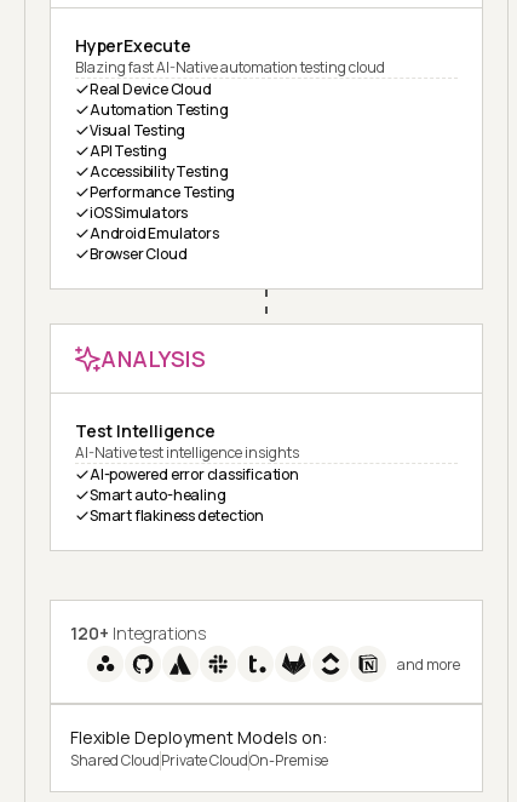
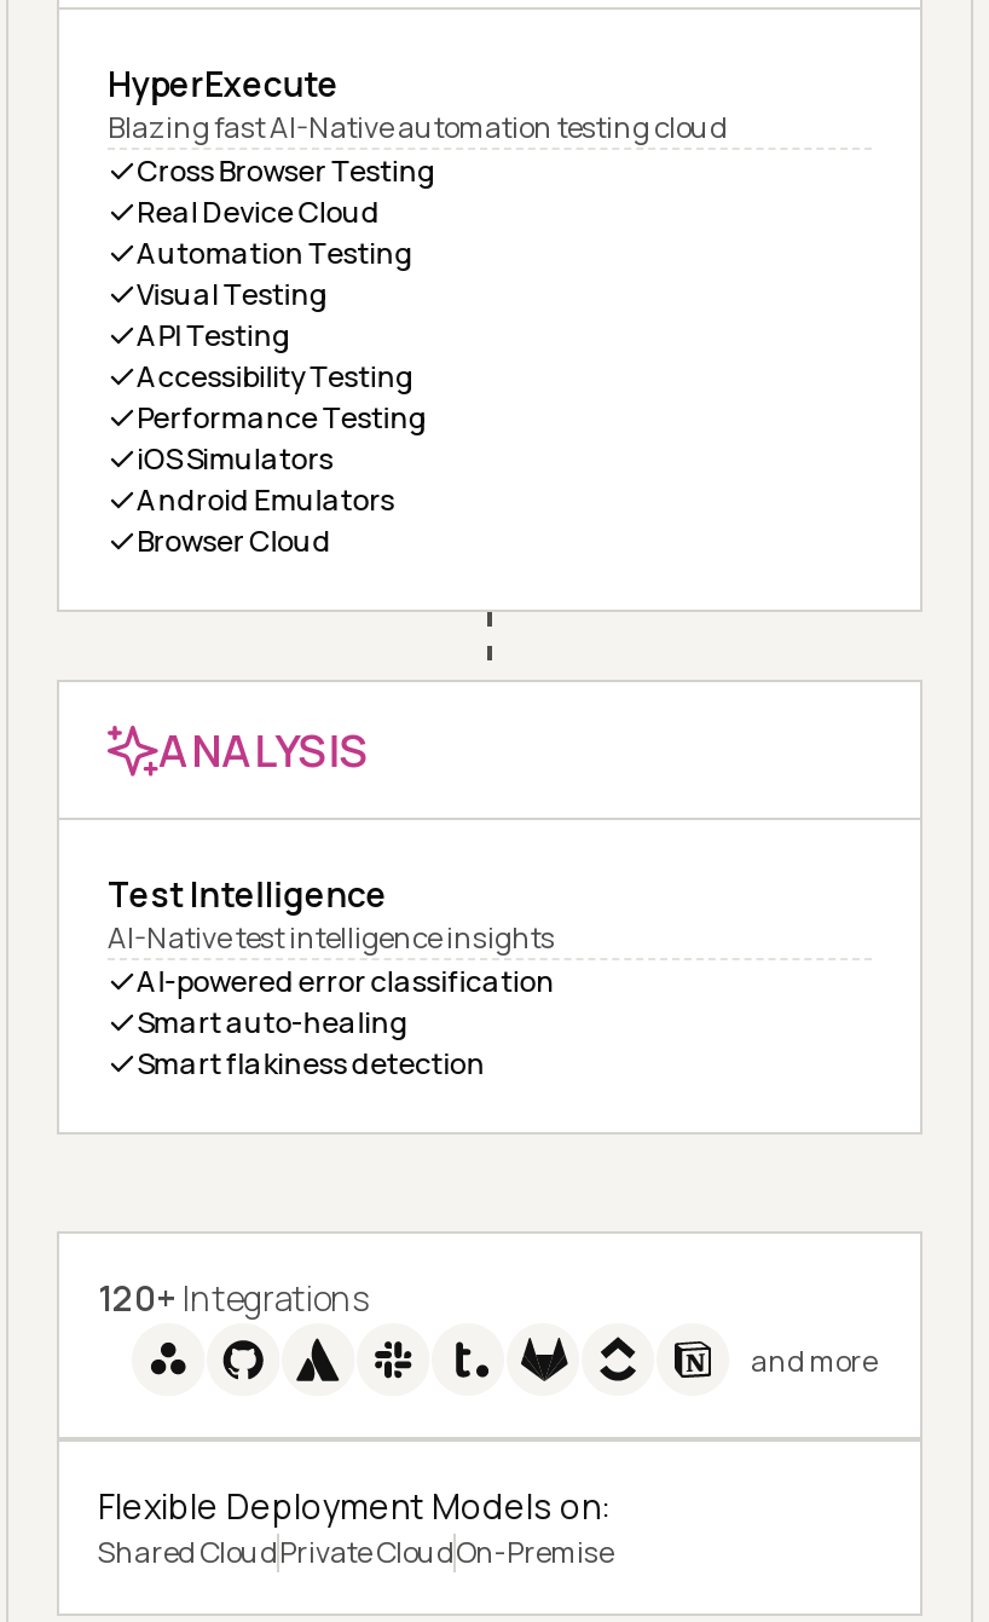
none -> [137,150,436,192] Cross Browser Testing

